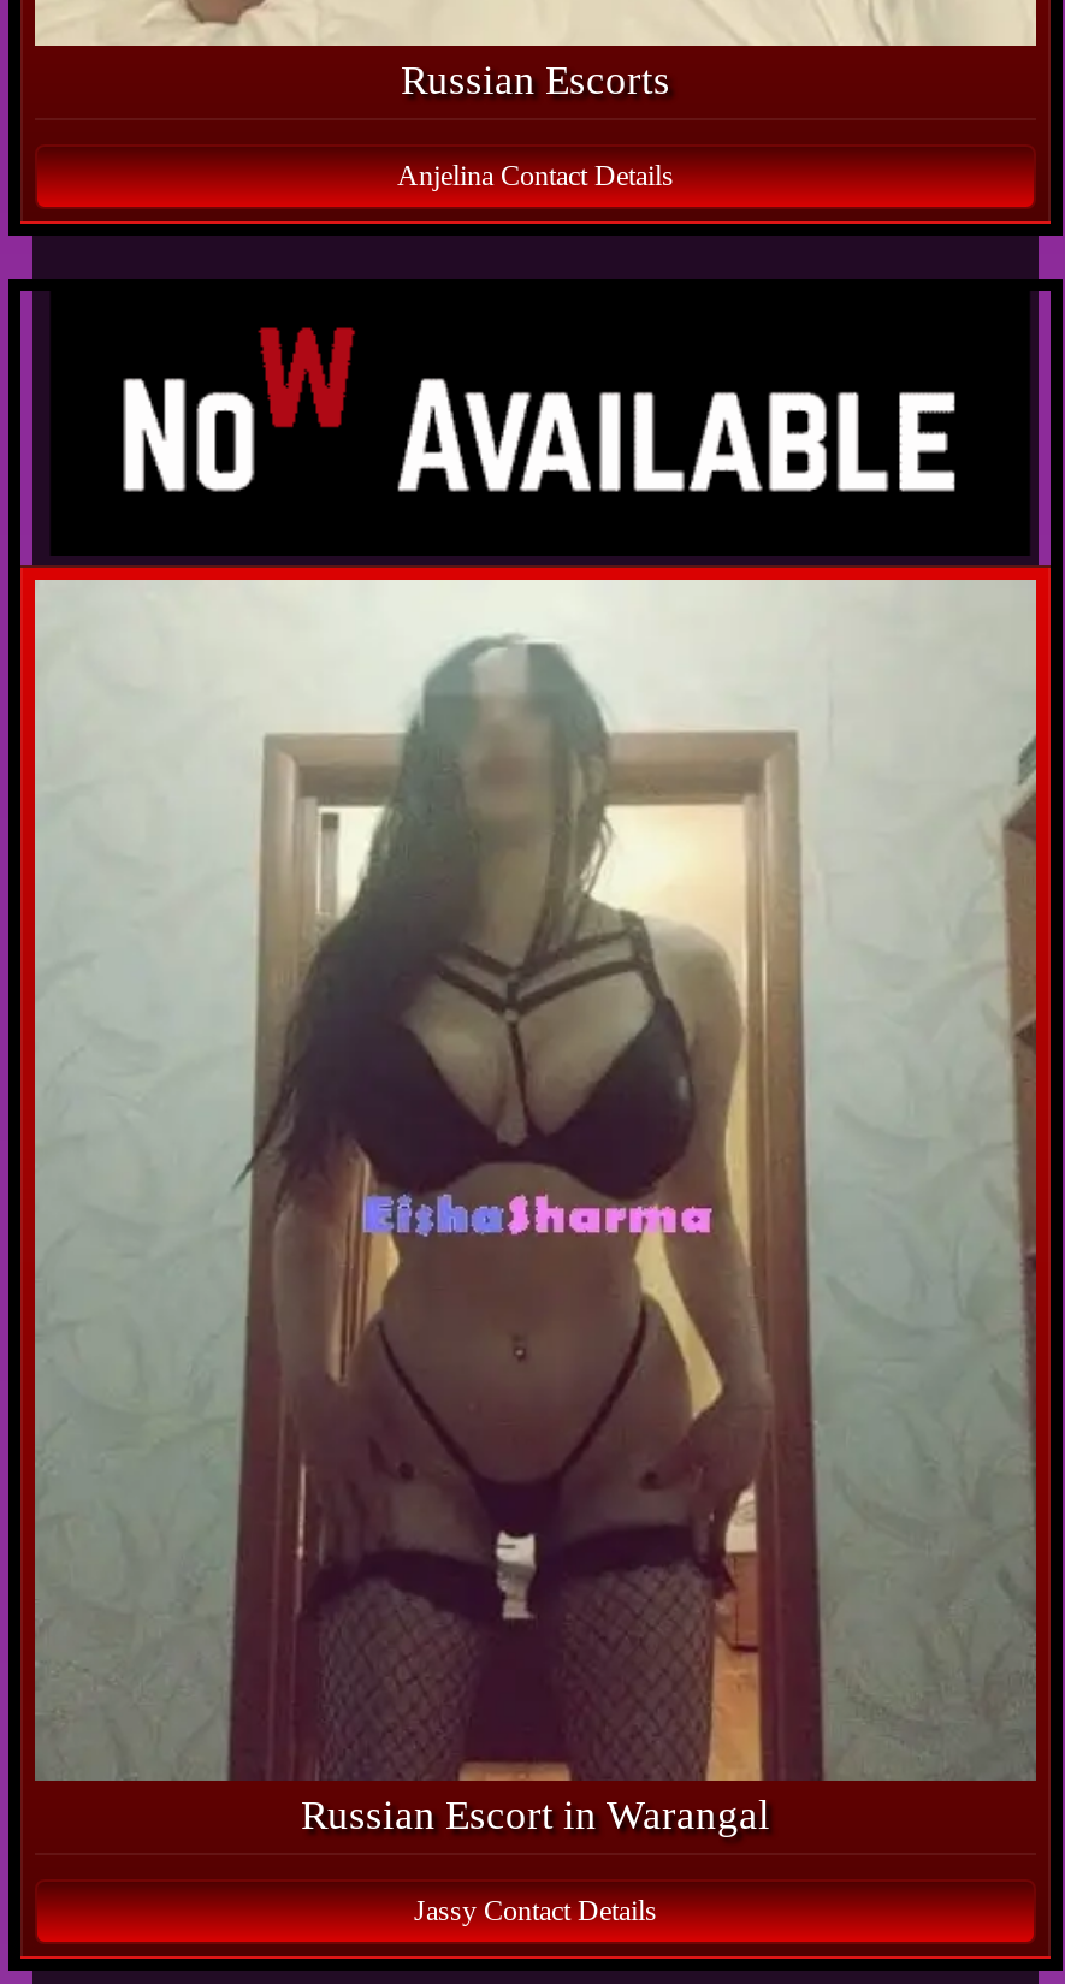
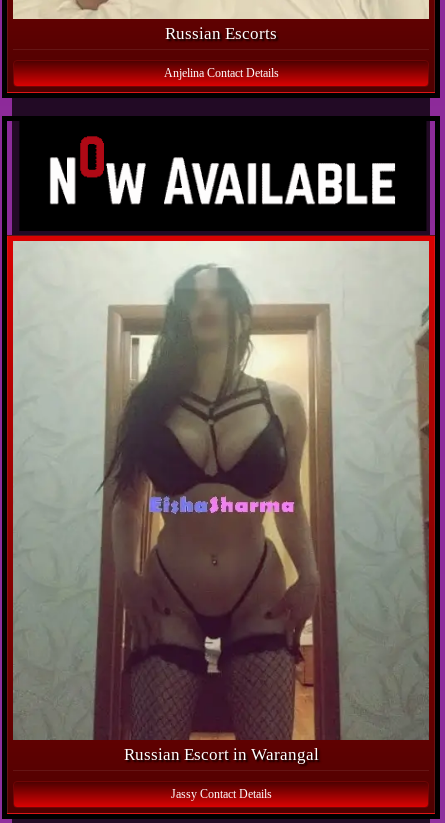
[194,325,357,493] [image] -> [79,135,147,205] [image]

